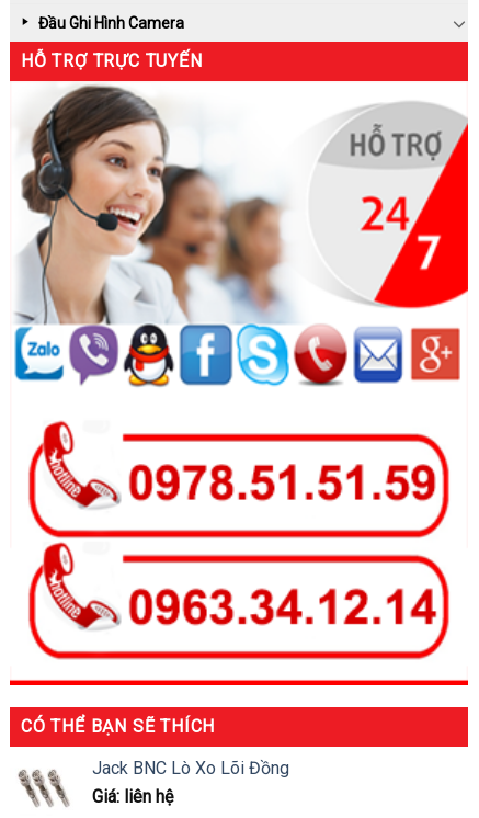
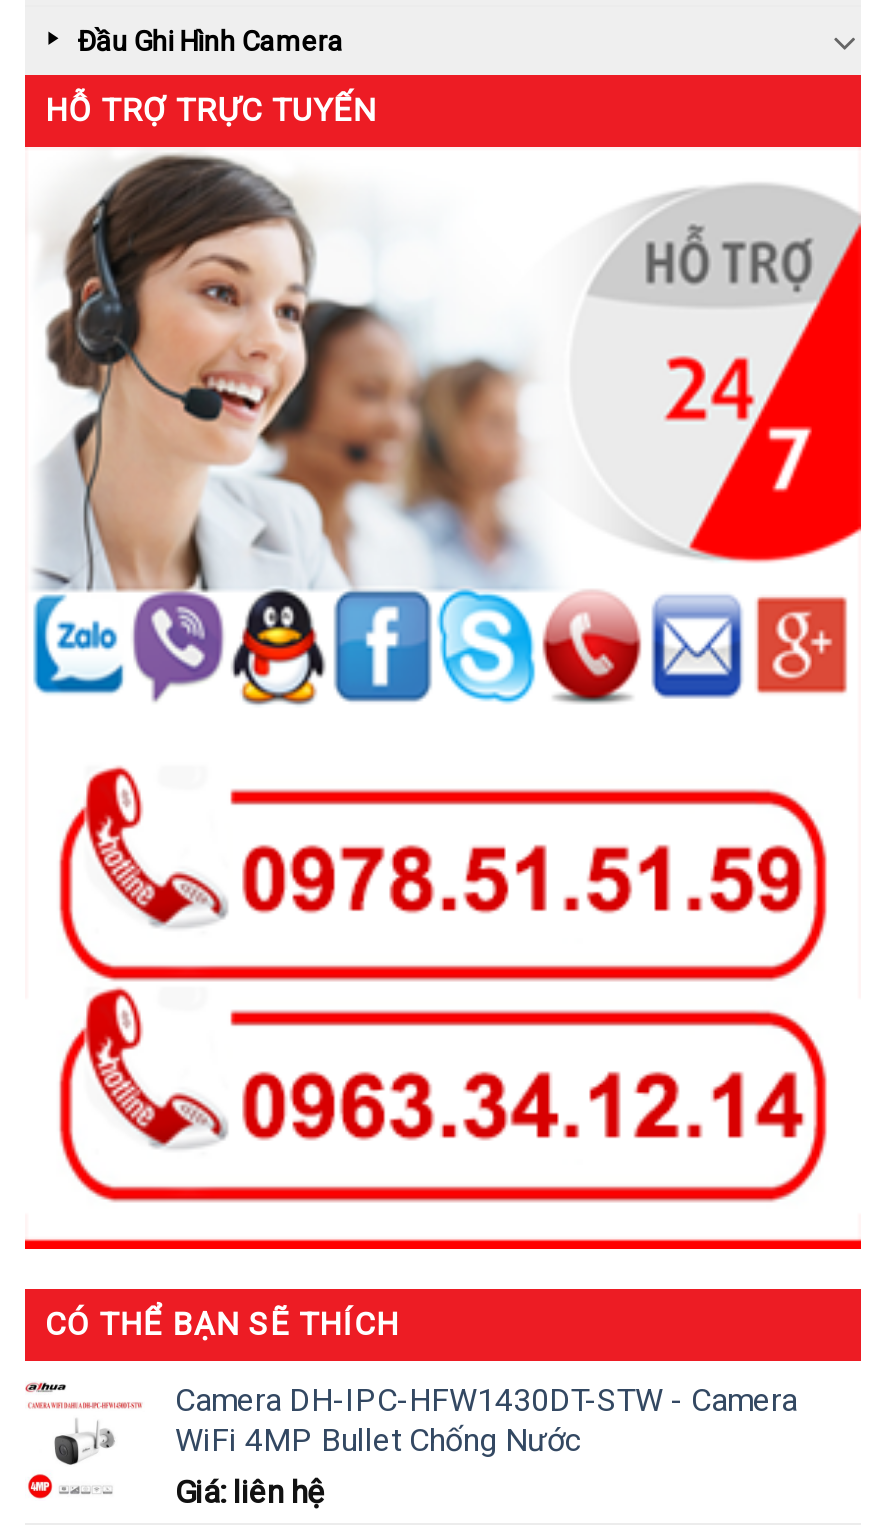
[14,758,289,807] [image] | Jack BNC Lò Xo Lõi Đồng -> [27,1382,797,1509] [image] | Camera DH-IPC-HFW1430DT-STW - Camera | WiFi 4MP Bullet Chống Nước

